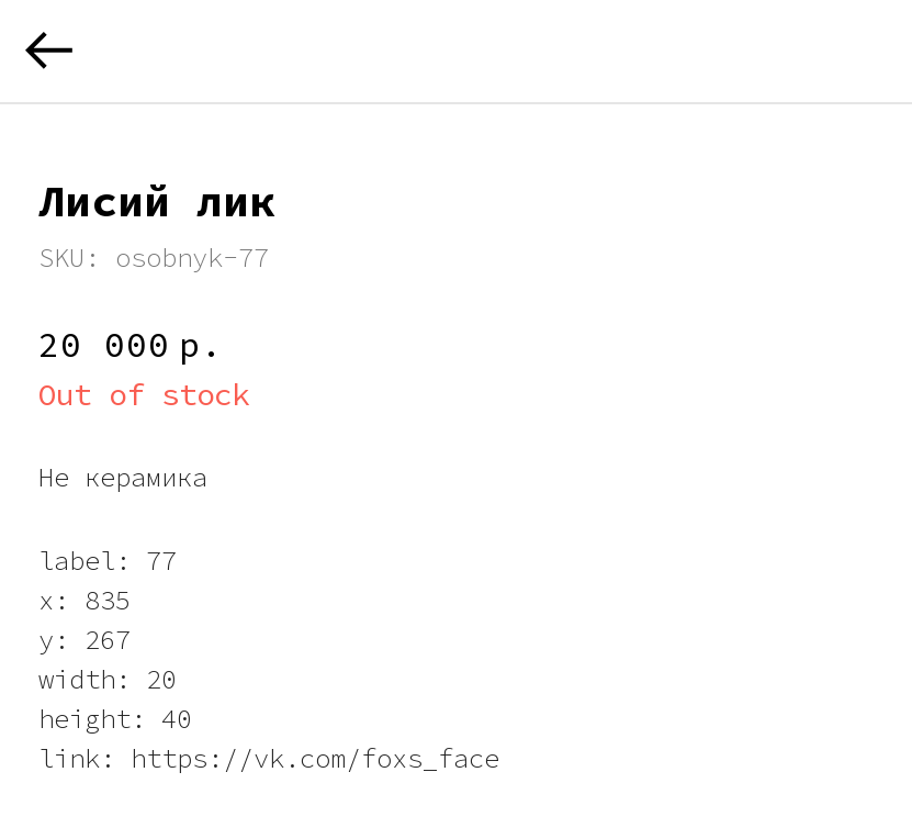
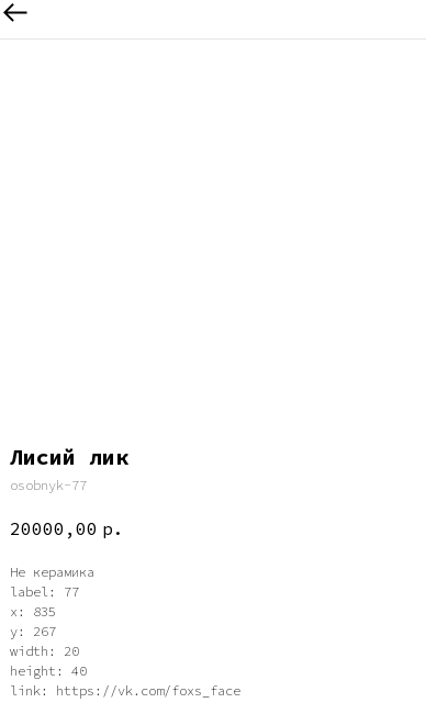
moved [38,172,275,227] -> [10,443,128,470]: Лисий лик
[38,240,269,273] SKU: osobnyk-77 -> [10,477,87,493] osobnyk-77
[38,321,249,413] 20 000 р. | Out of stock -> [10,517,124,539] 20000,00 р.
moved [38,459,207,492] -> [10,563,94,580]: Не керамика

